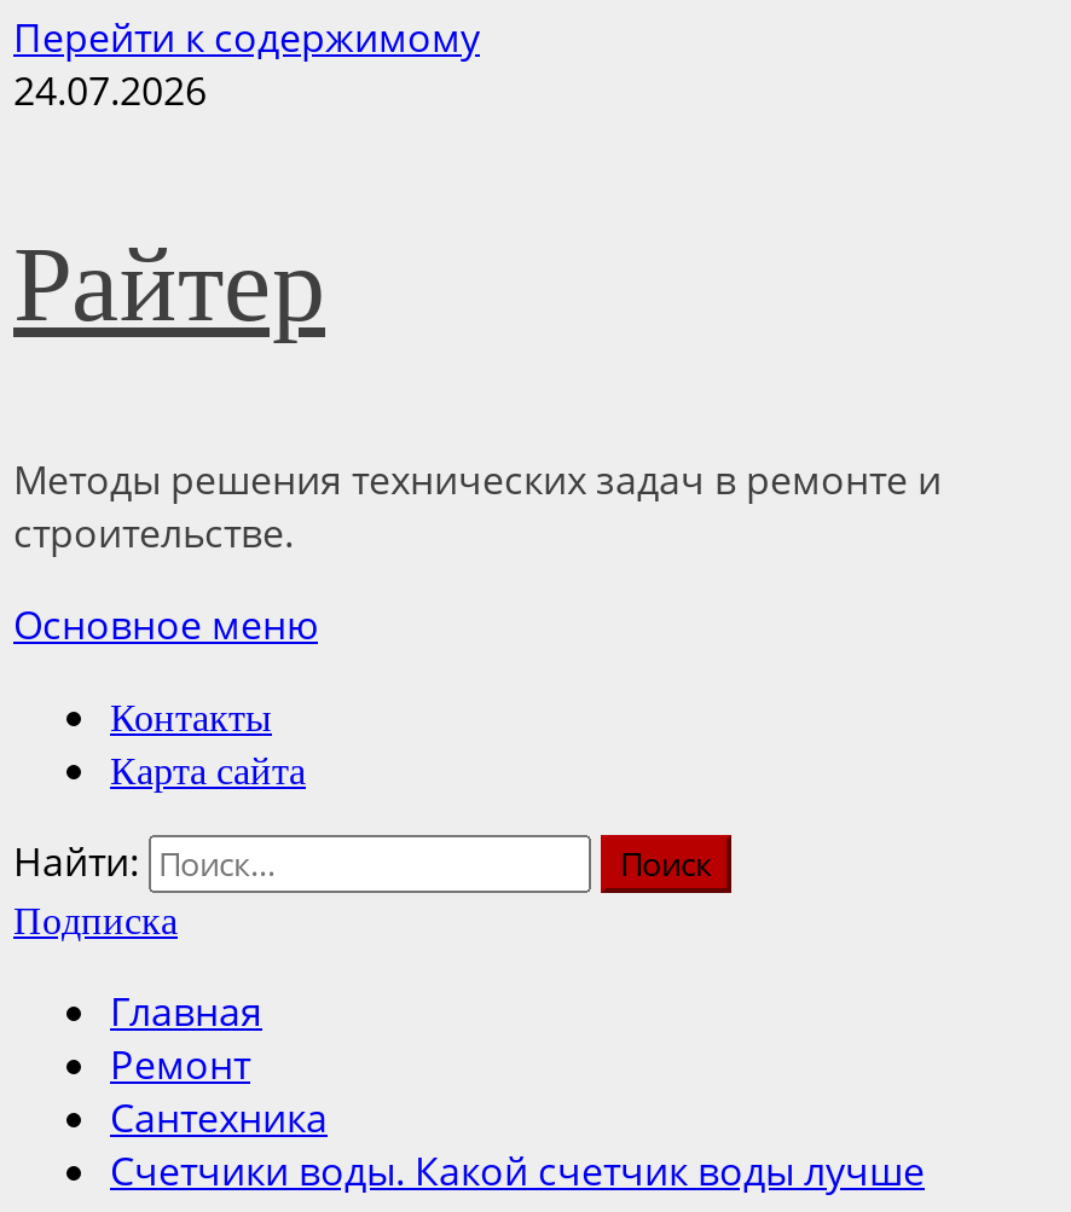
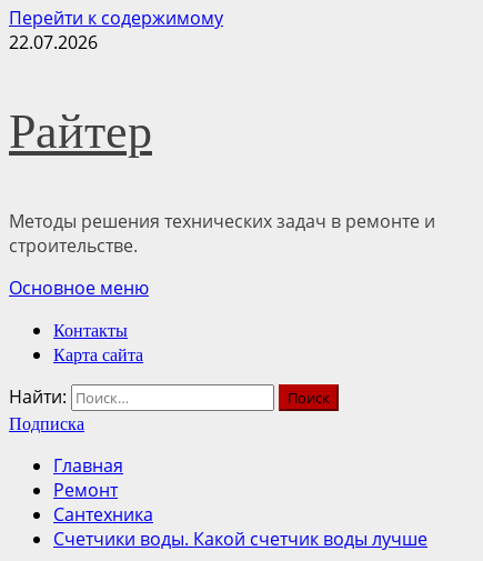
[13,64,207,117] 24.07.2026 -> [9,30,98,54] 22.07.2026

